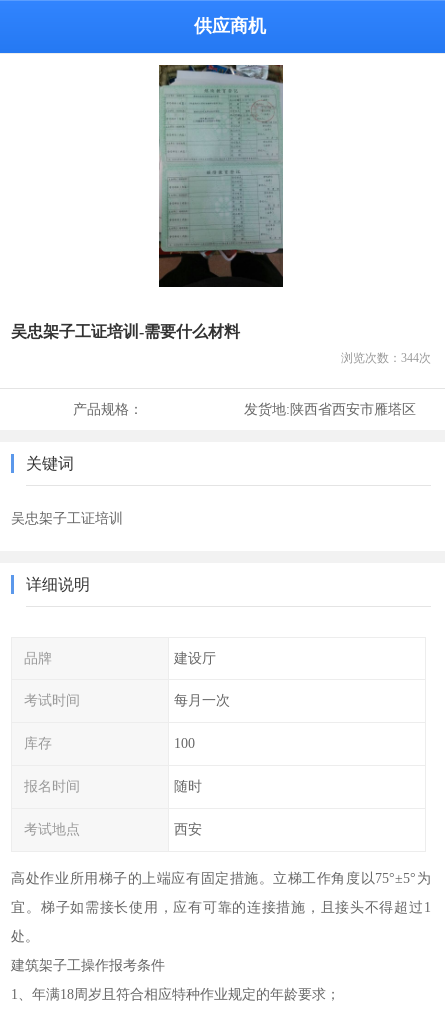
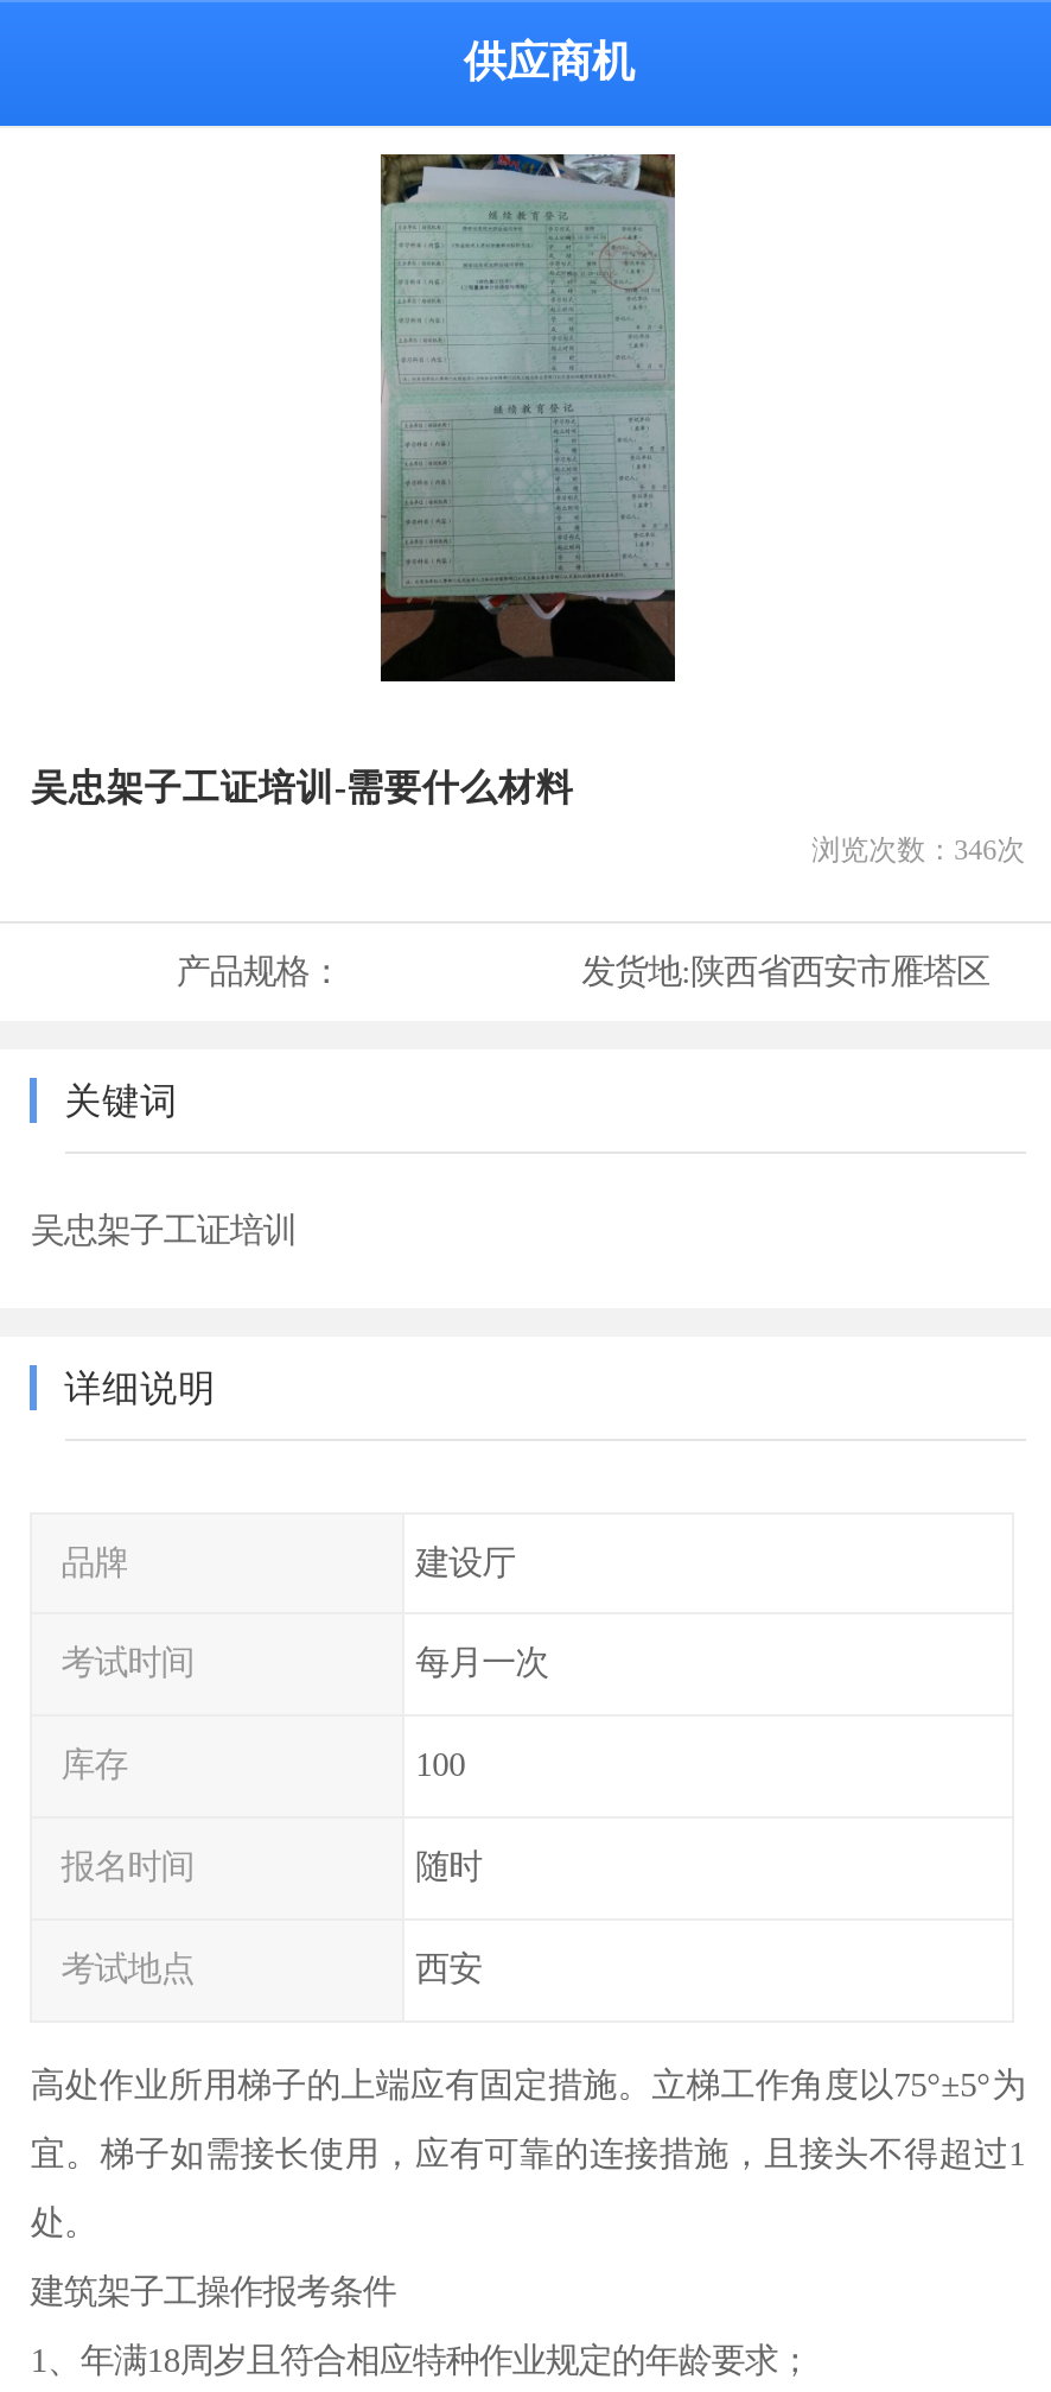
[341,351,431,365] 浏览次数：344次 -> [812,832,1025,866] 浏览次数：346次

